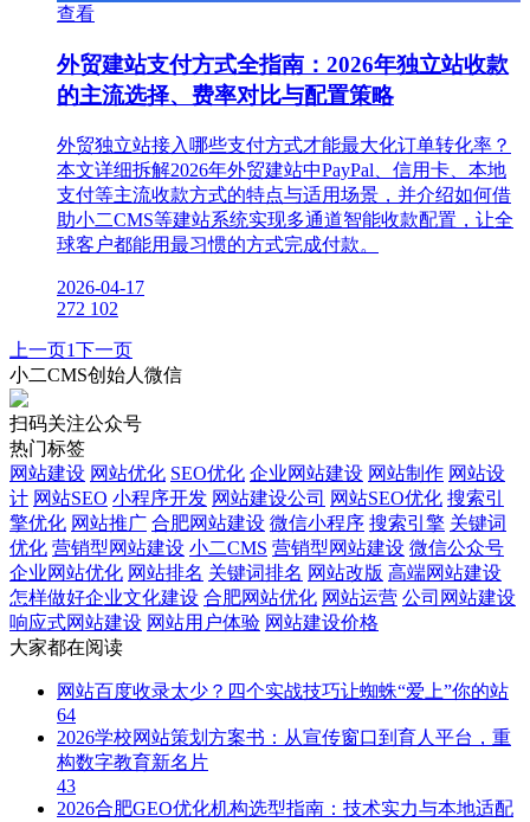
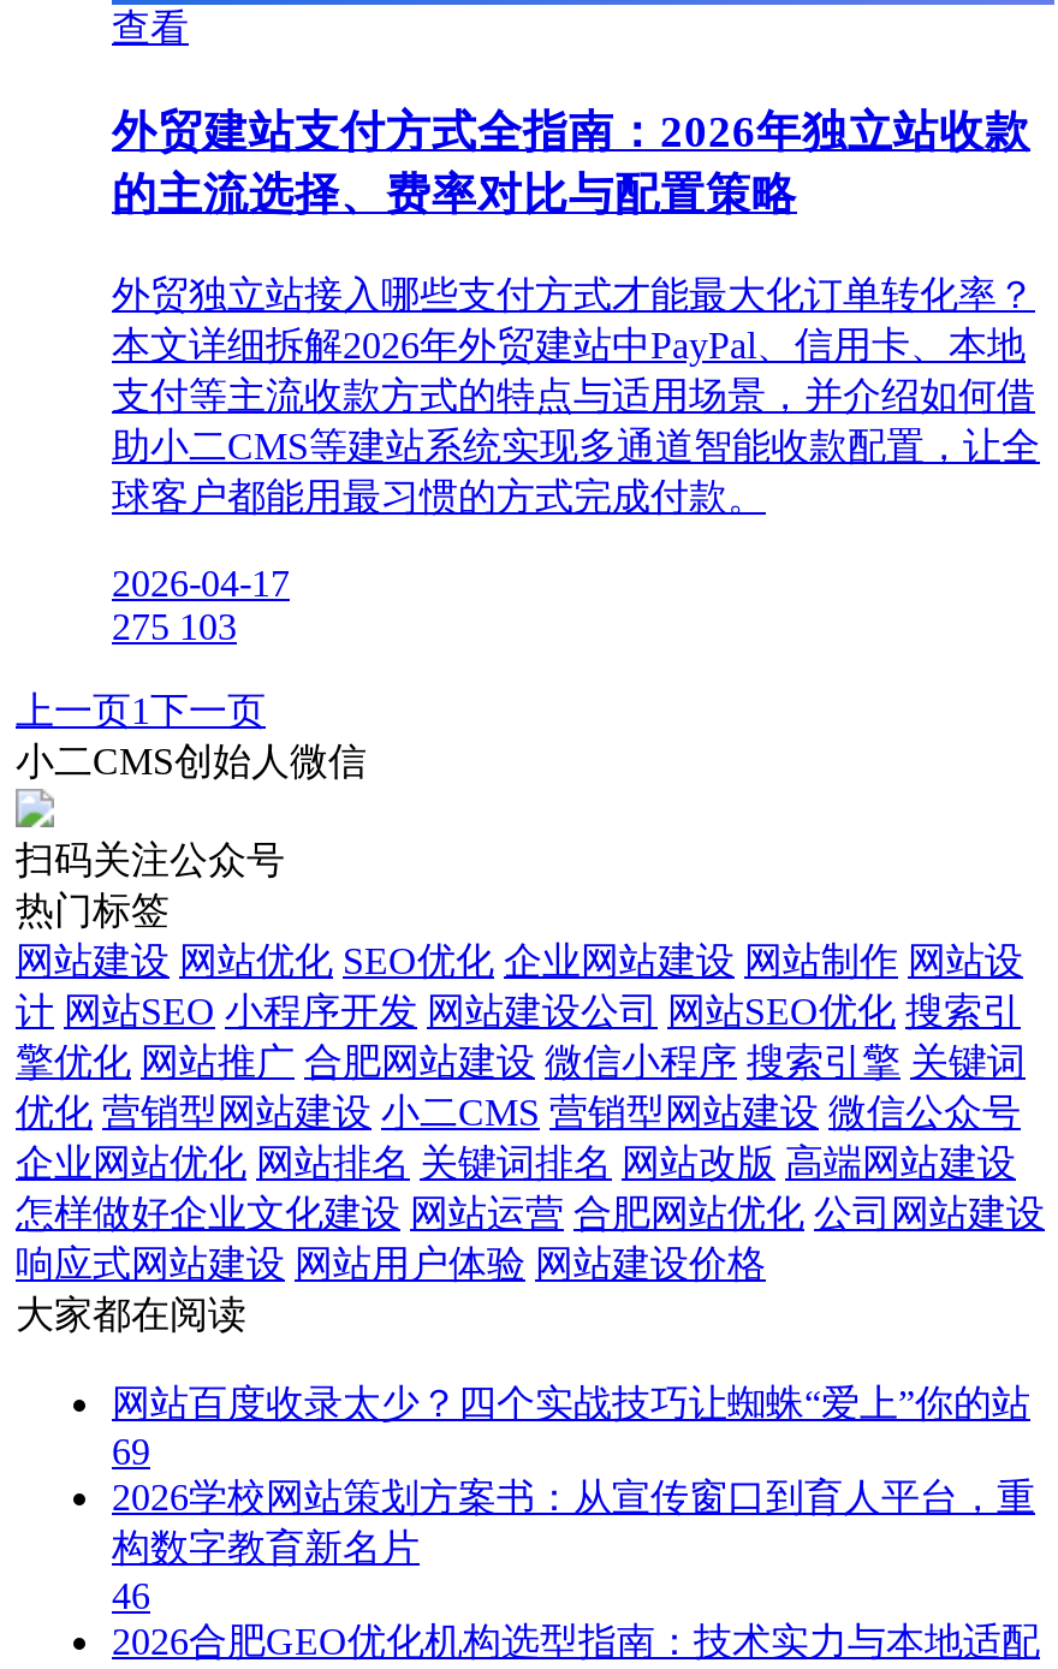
[57,298,118,318] 272 102 -> [112,606,237,646] 275 103
[9,587,516,607] 怎样做好企业文化建设 合肥网站优化 网站运营 公司网站建设 -> [16,1192,1045,1233] 怎样做好企业文化建设 网站运营 合肥网站优化 公司网站建设
[57,705,76,725] 64 -> [112,1430,150,1471] 69
[57,776,76,796] 43 -> [112,1575,150,1616] 46

